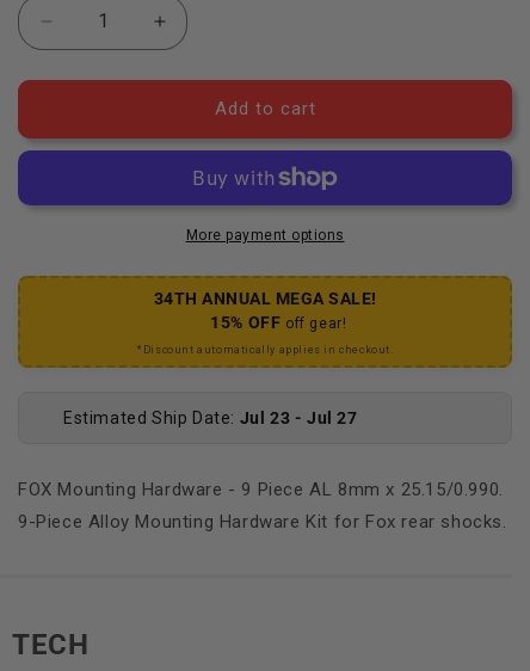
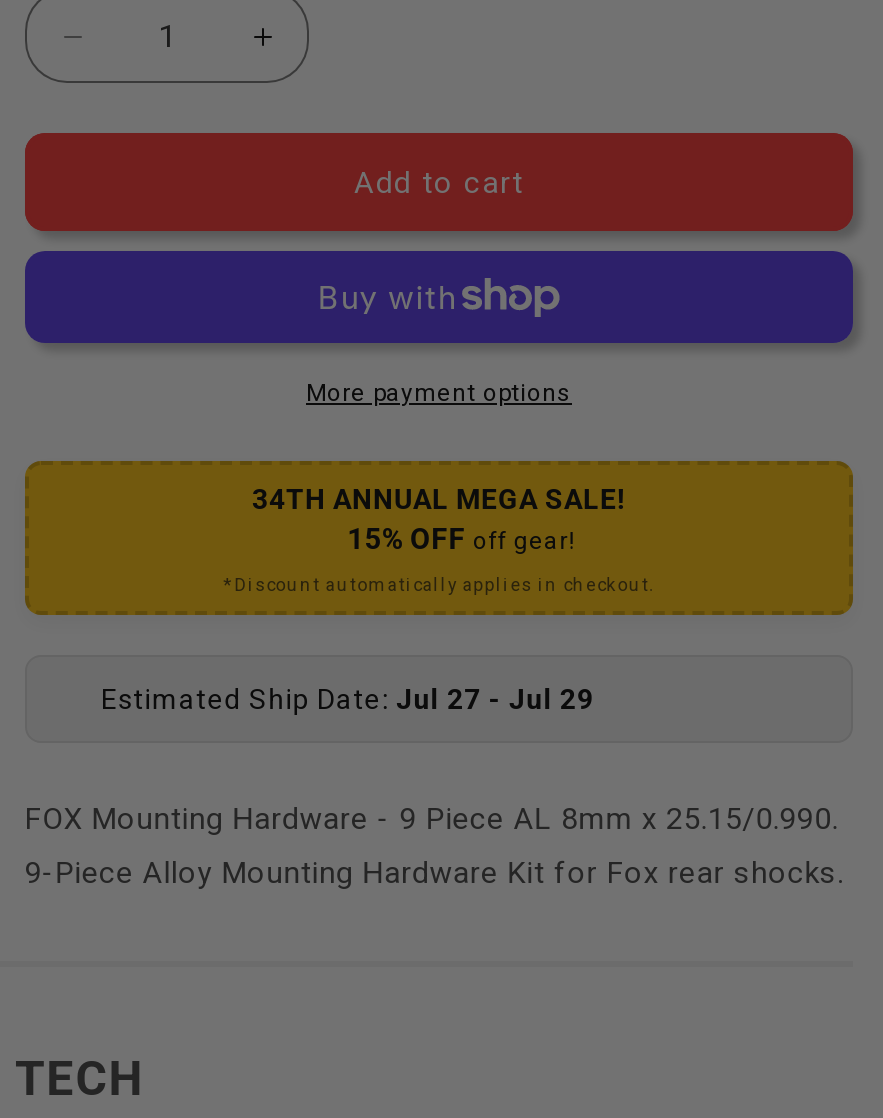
[63,408,358,427] Estimated Ship Date: Jul 23 - Jul 27 -> [101,684,594,716] Estimated Ship Date: Jul 27 - Jul 29

